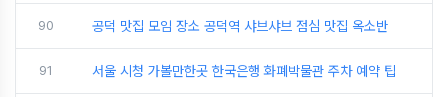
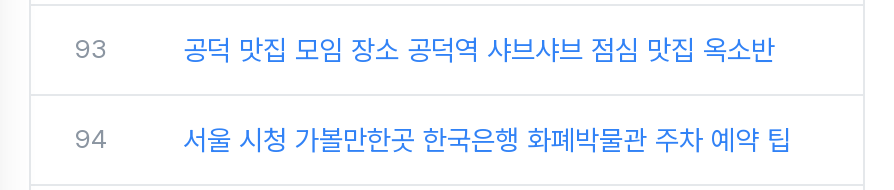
[38,18,54,33] 90 -> [75,34,107,64] 93
[39,63,53,78] 91 -> [75,124,107,154] 94

